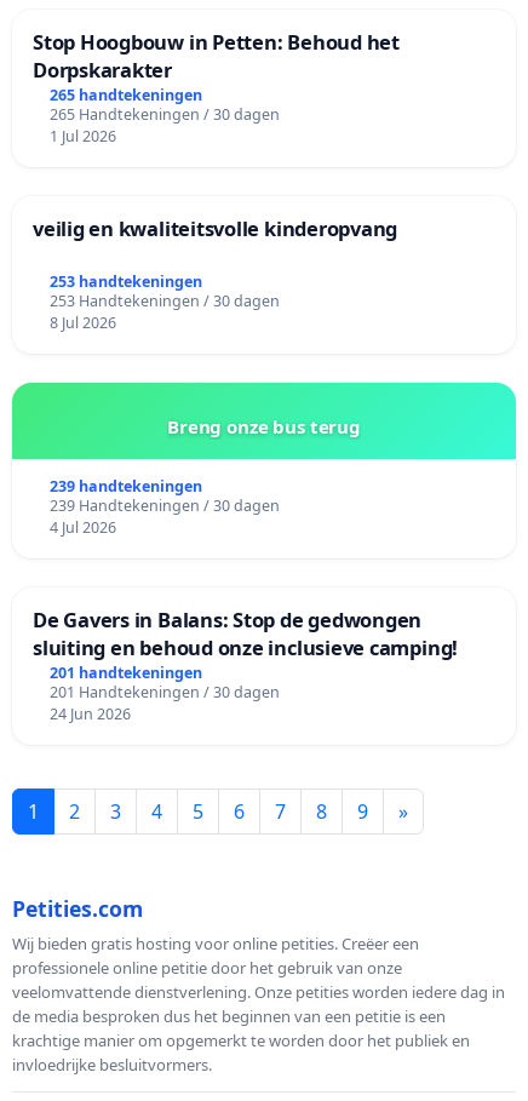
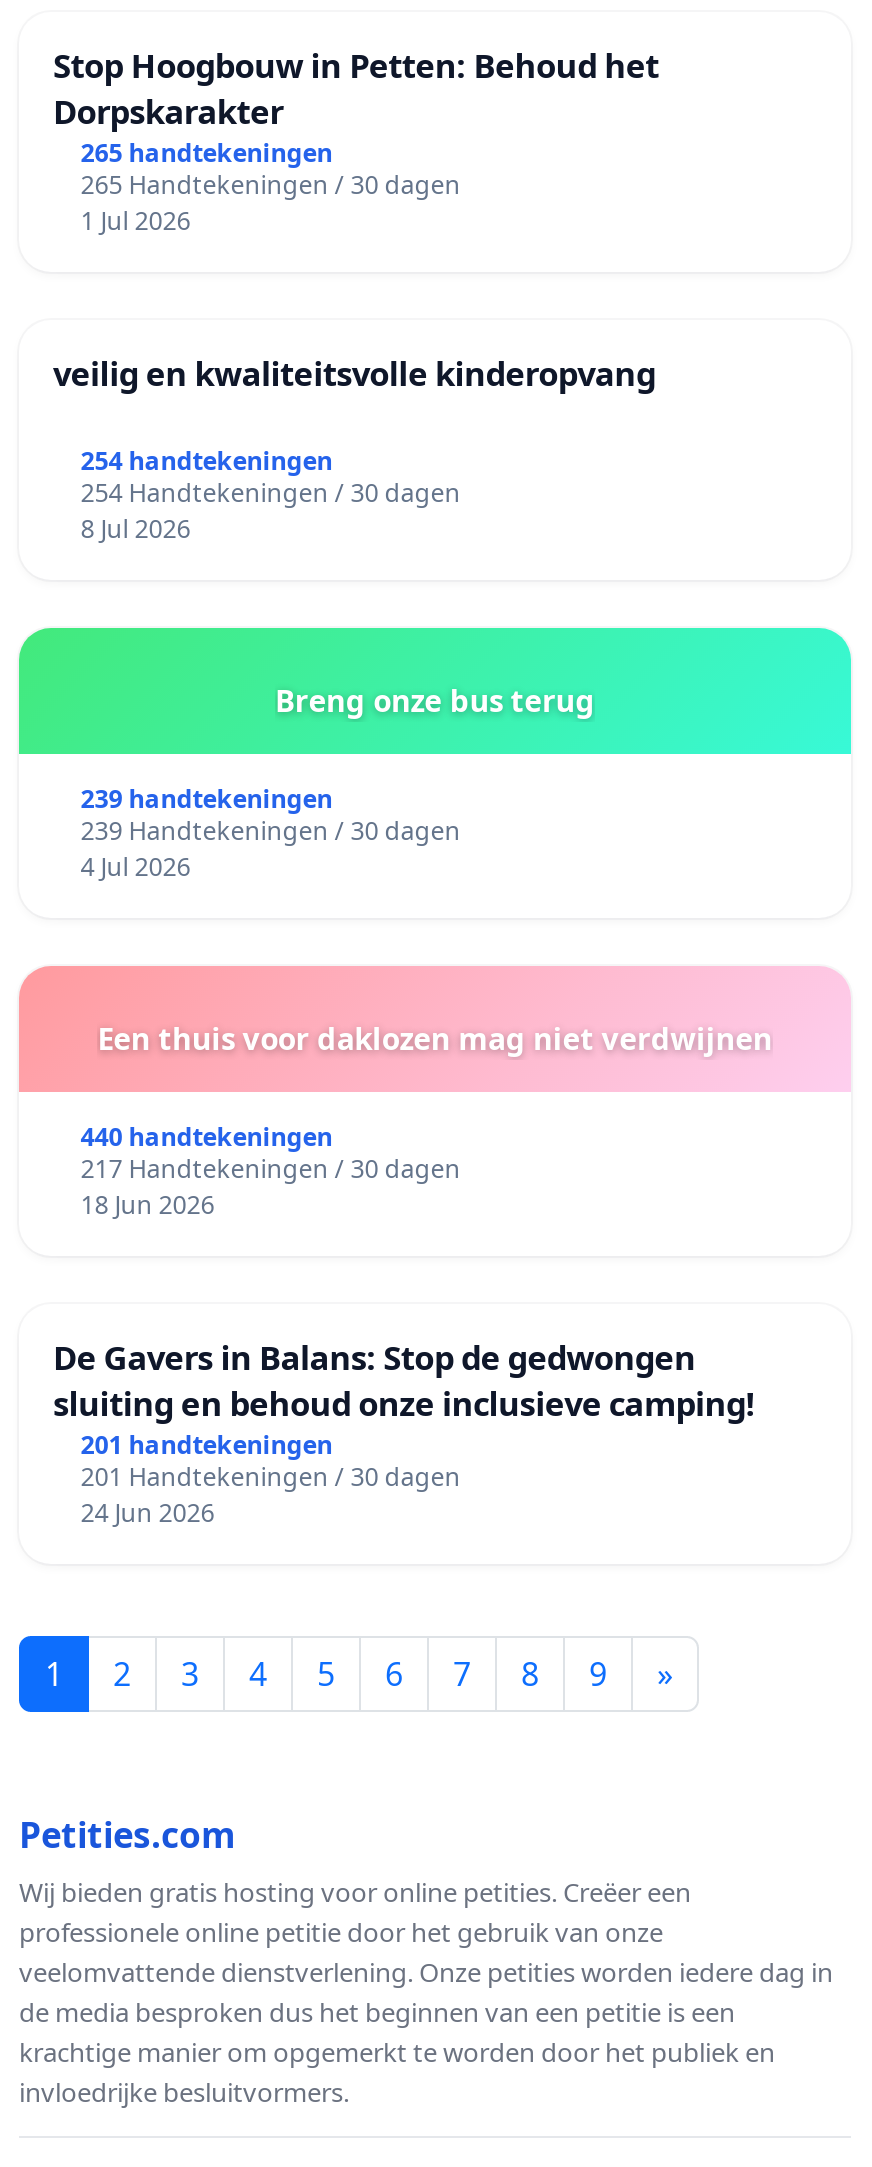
[49,271,202,292] 253 handtekeningen -> [81,444,333,478] 254 handtekeningen
[49,291,280,311] 253 Handtekeningen / 30 dagen -> [81,476,461,510] 254 Handtekeningen / 30 dagen
none -> [81,1018,773,1222] Een thuis voor daklozen mag niet verdwijnen | 440 handtekeningen | 217 Handtekeningen / 30 dagen | 18 Jun 2026

